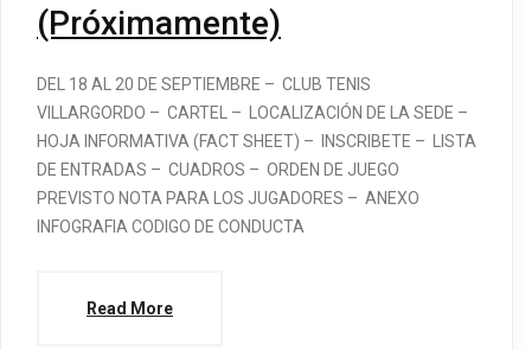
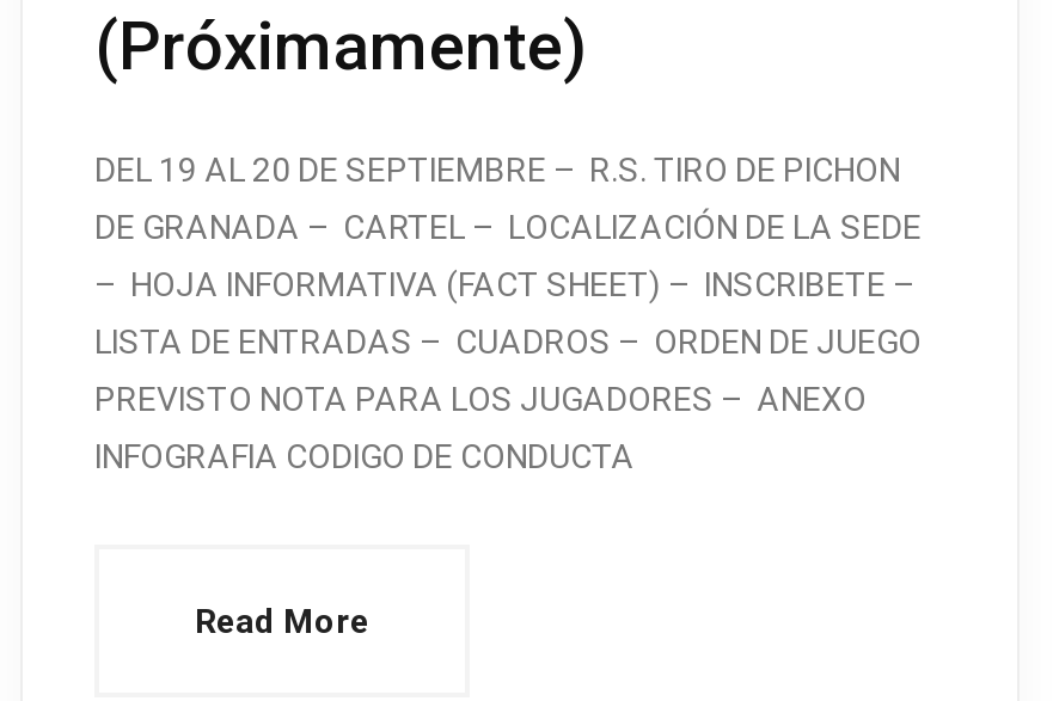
[37,75,371,94] DEL 18 AL 20 DE SEPTIEMBRE – CLUB TENIS -> [94,151,900,189] DEL 19 AL 20 DE SEPTIEMBRE – R.S. TIRO DE PICHON
[37,104,472,123] VILLARGORDO – CARTEL – LOCALIZACIÓN DE LA SEDE – -> [94,209,922,247] DE GRANADA – CARTEL – LOCALIZACIÓN DE LA SEDE
[37,132,476,151] HOJA INFORMATIVA (FACT SHEET) – INSCRIBETE – LISTA -> [94,266,922,304] – HOJA INFORMATIVA (FACT SHEET) – INSCRIBETE –
[37,161,399,180] DE ENTRADAS – CUADROS – ORDEN DE JUEGO -> [94,323,922,361] LISTA DE ENTRADAS – CUADROS – ORDEN DE JUEGO

